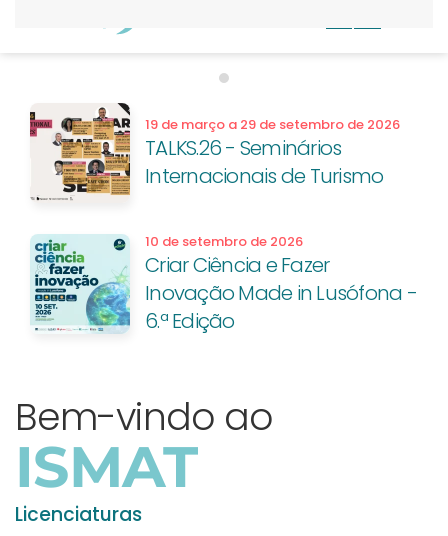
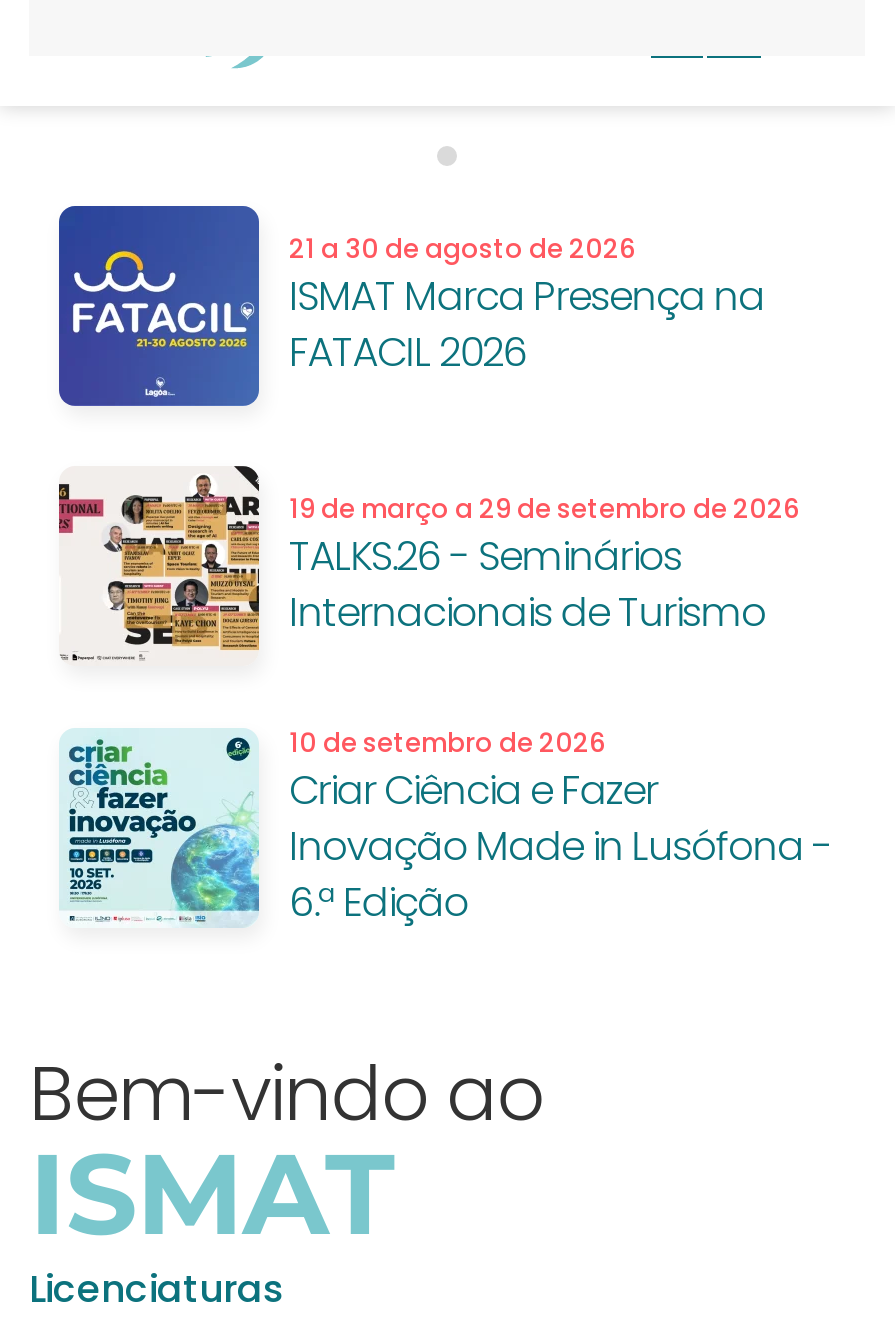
none -> [57,204,765,408] [image] | 21 a 30 de agosto de 2026 | ISMAT Marca Presença na | FATACIL 2026

